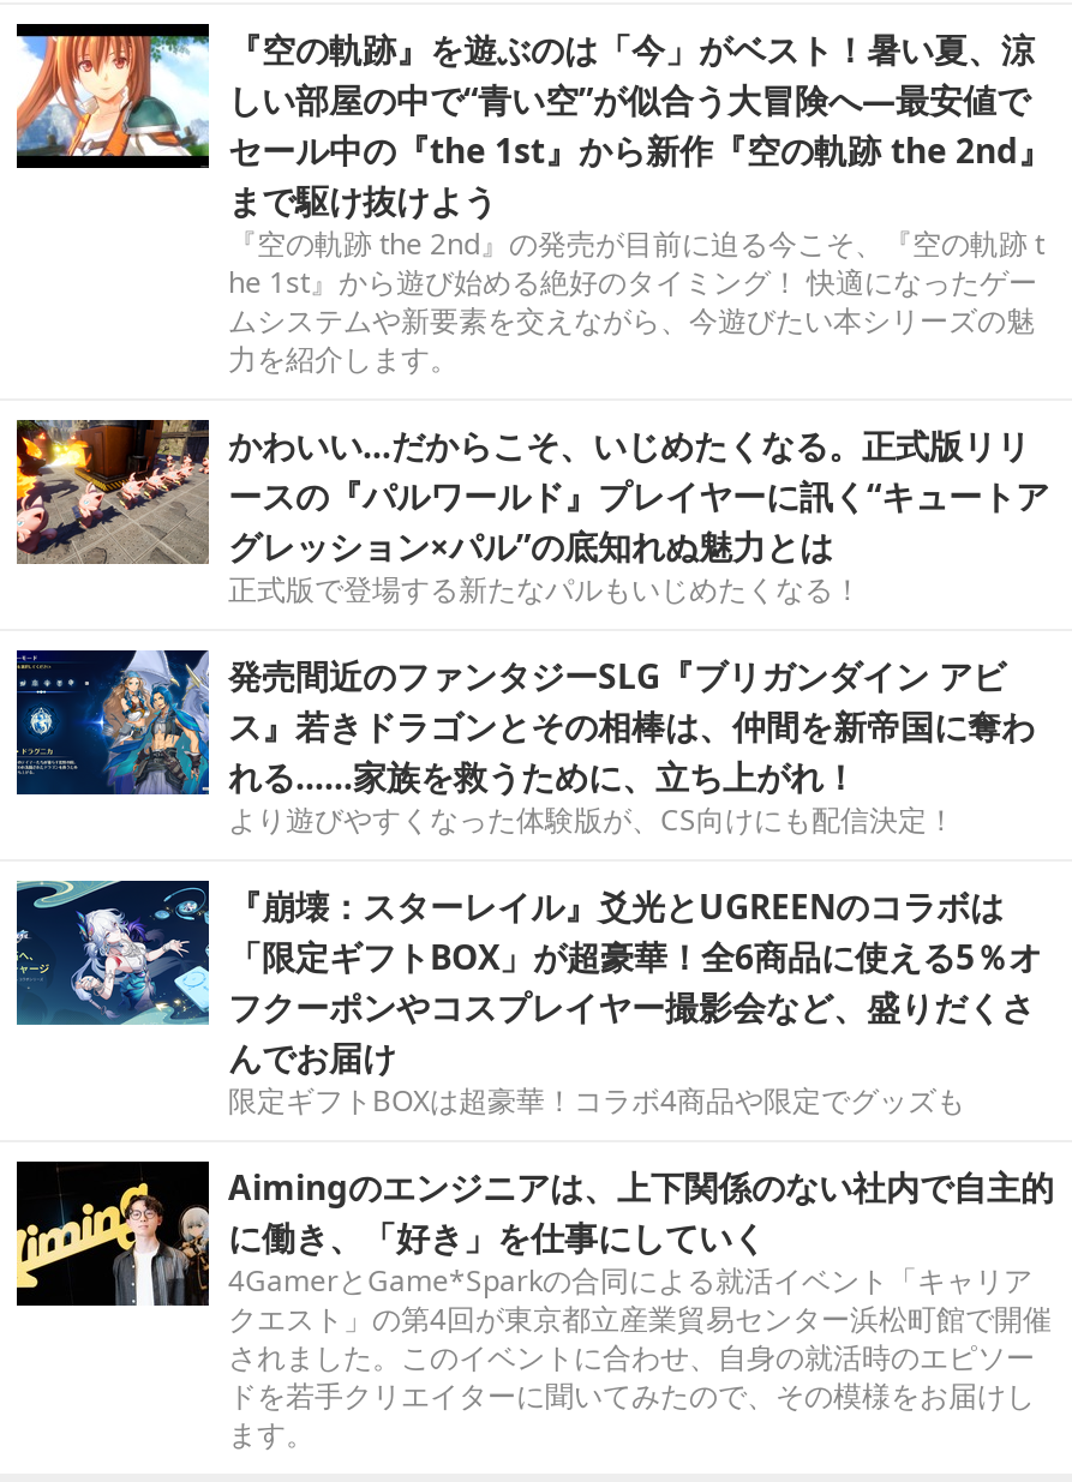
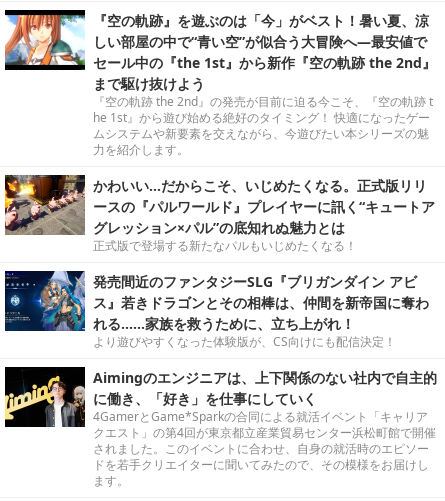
[14,878,1042,1122] [image] | 『崩壊：スターレイル』爻光とUGREENのコラボは | 「限定ギフトBOX」が超豪華！全6商品に使える5％オ | フクーポンやコスプレイヤー撮影会など、盛りだくさ | んでお届け | 限定ギフトBOXは超豪華！コラボ4商品や限定でグッズも -> none

